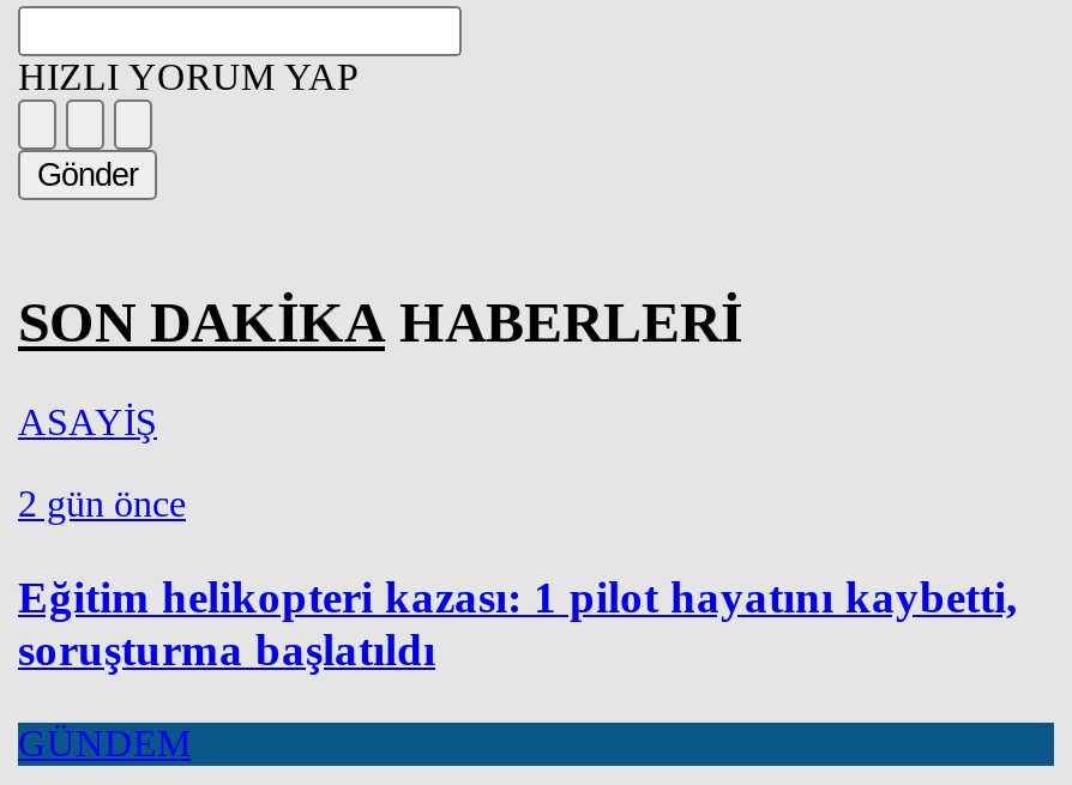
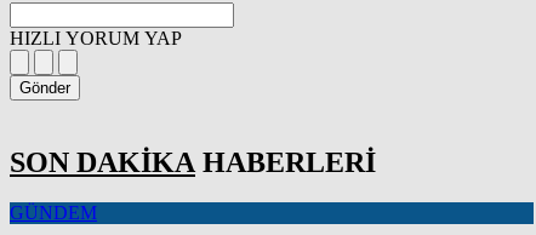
[18,403,1018,675] ASAYİŞ | 2 gün önce | Eğitim helikopteri kazası: 1 pilot hayatını kaybetti, | soruşturma başlatıldı -> none

